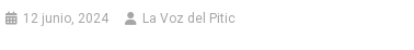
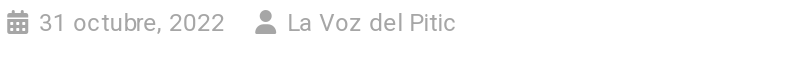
[23,10,109,26] 12 junio, 2024 -> [39,10,225,38] 31 octubre, 2022

